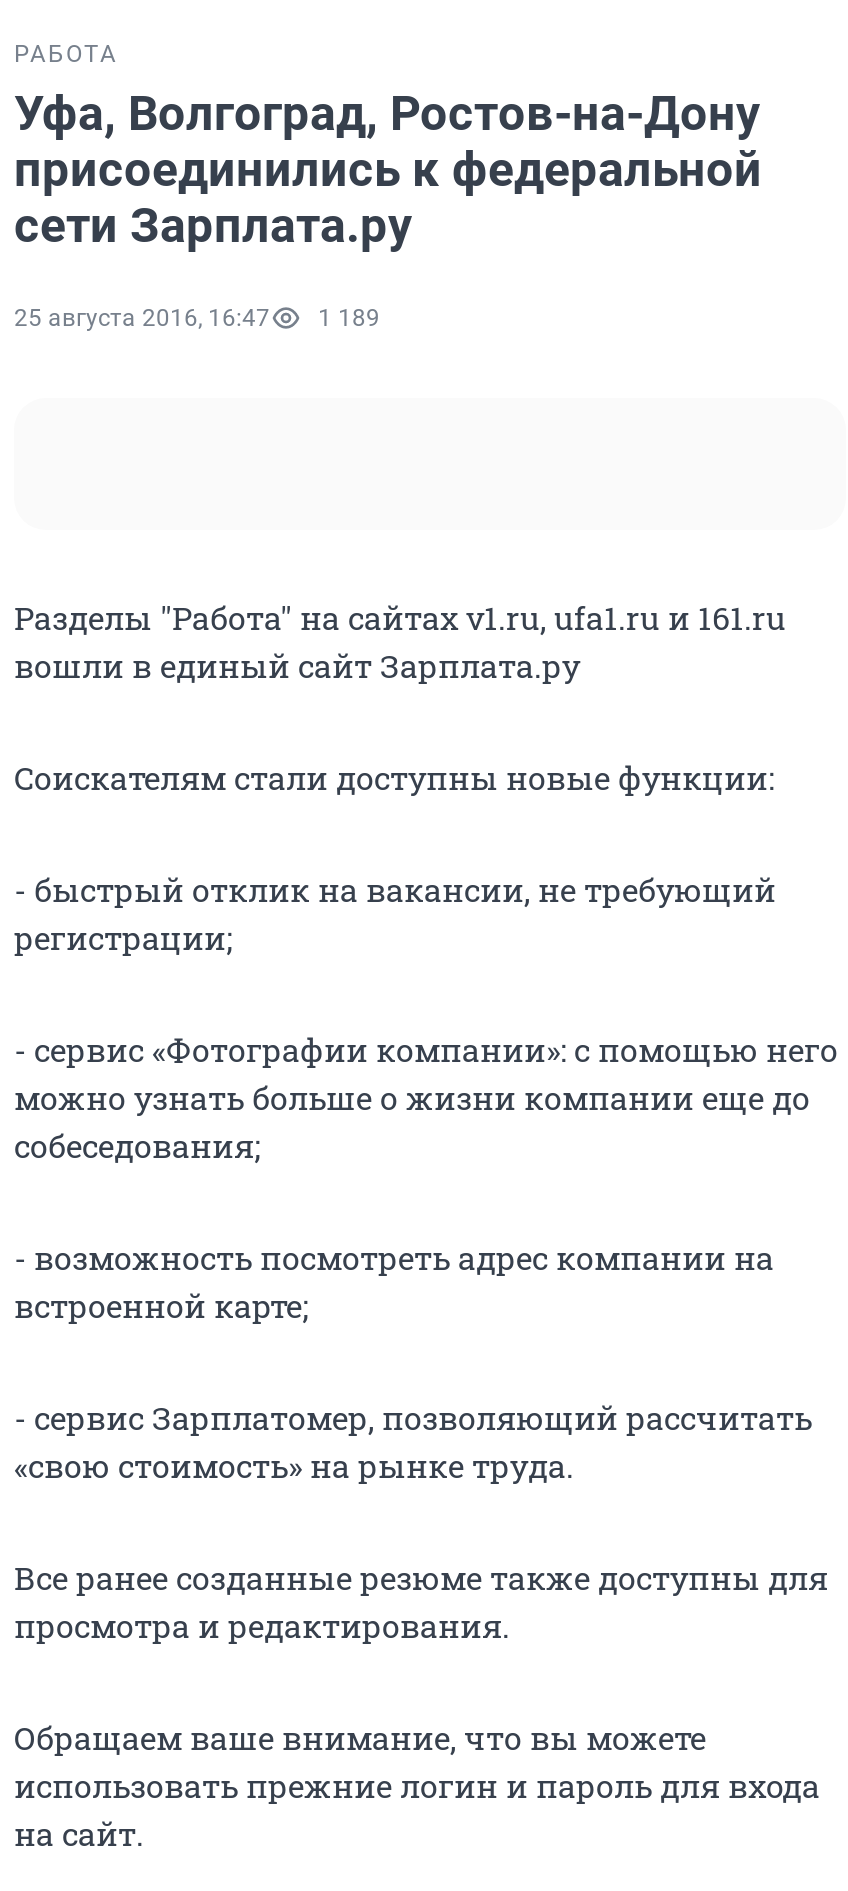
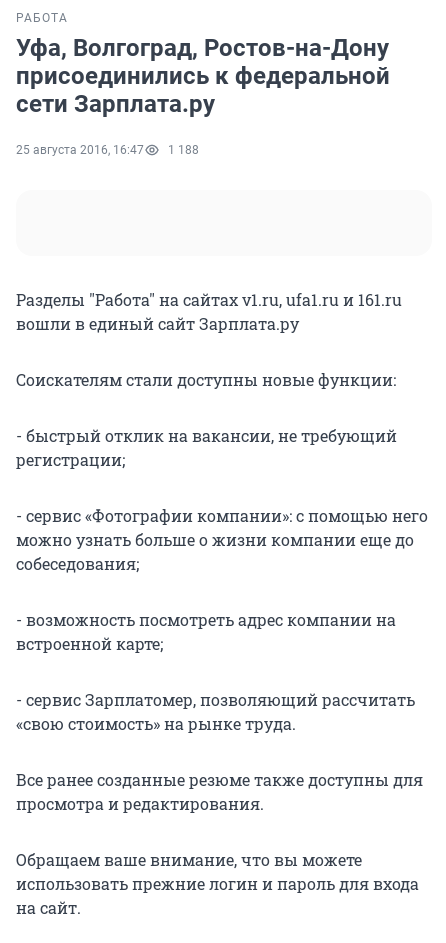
[14,304,380,332] 25 августа 2016, 16:47 1 189 -> [16,143,199,157] 25 августа 2016, 16:47 1 188

